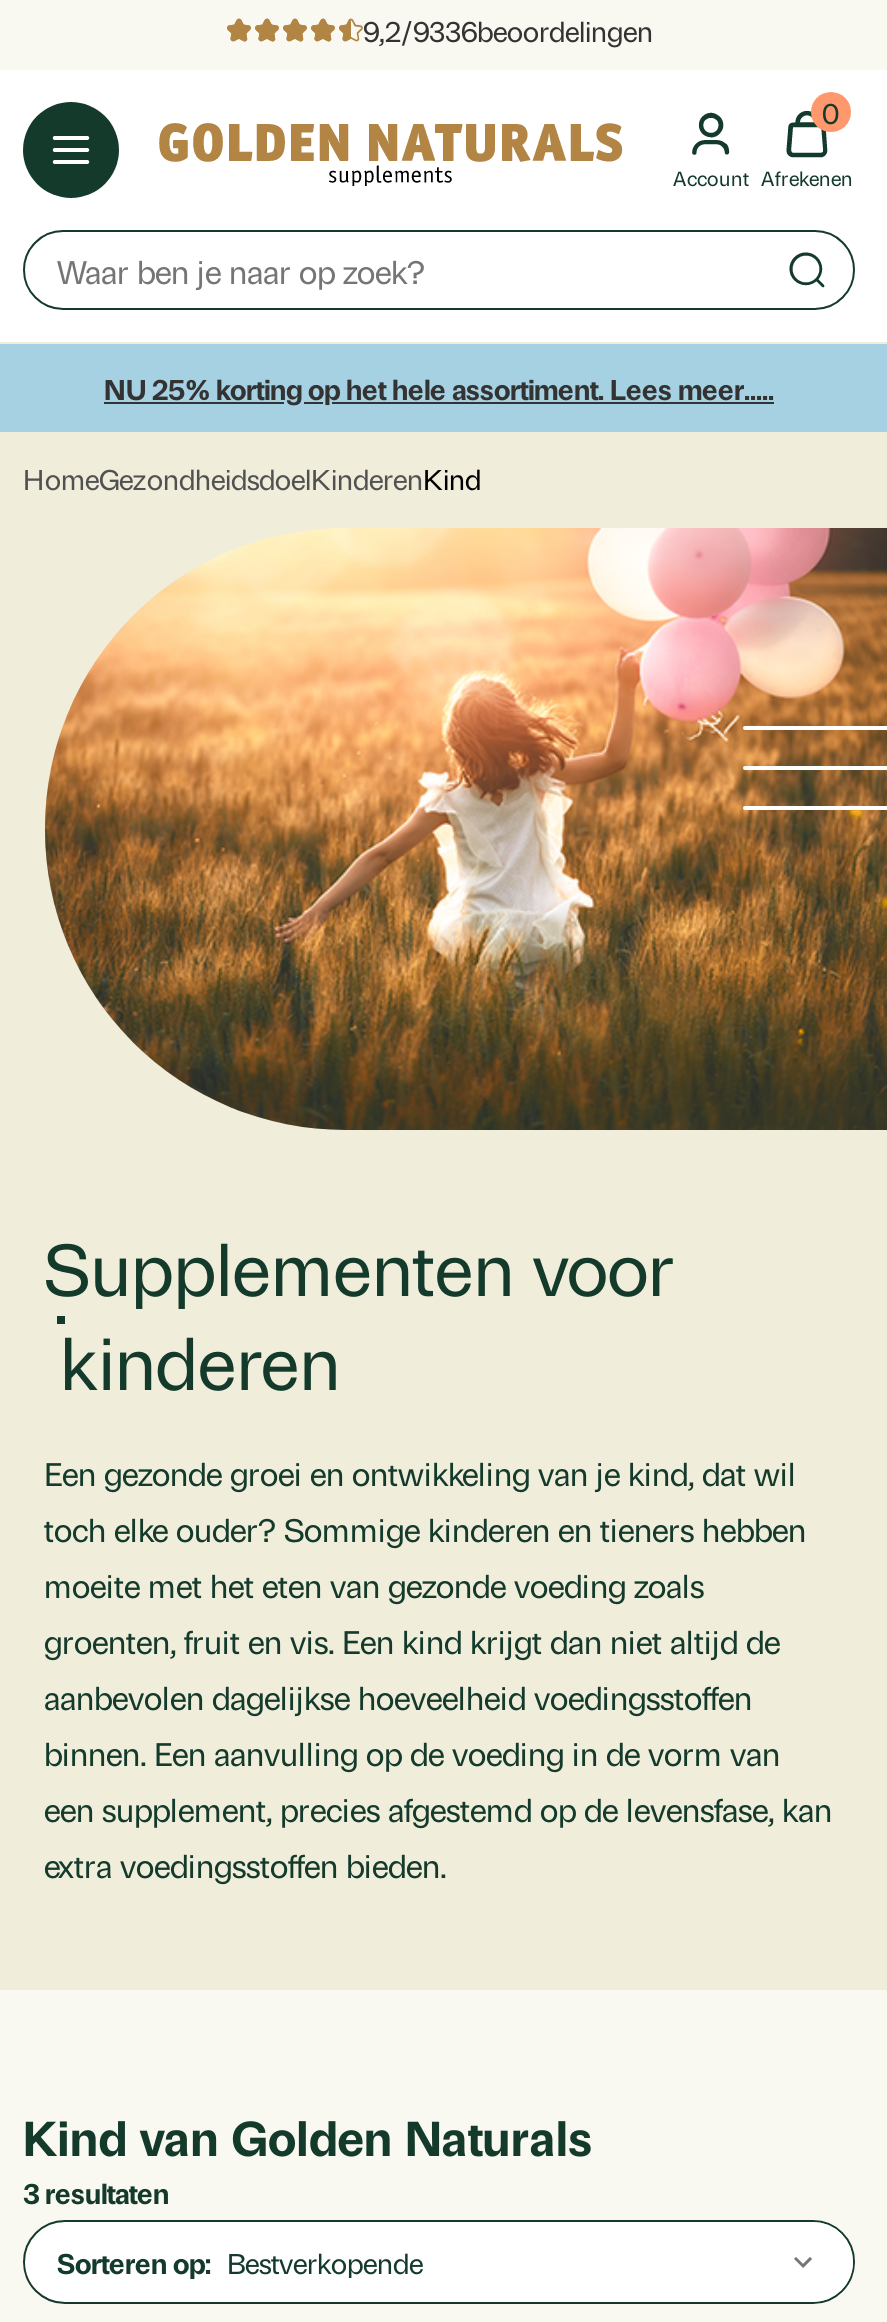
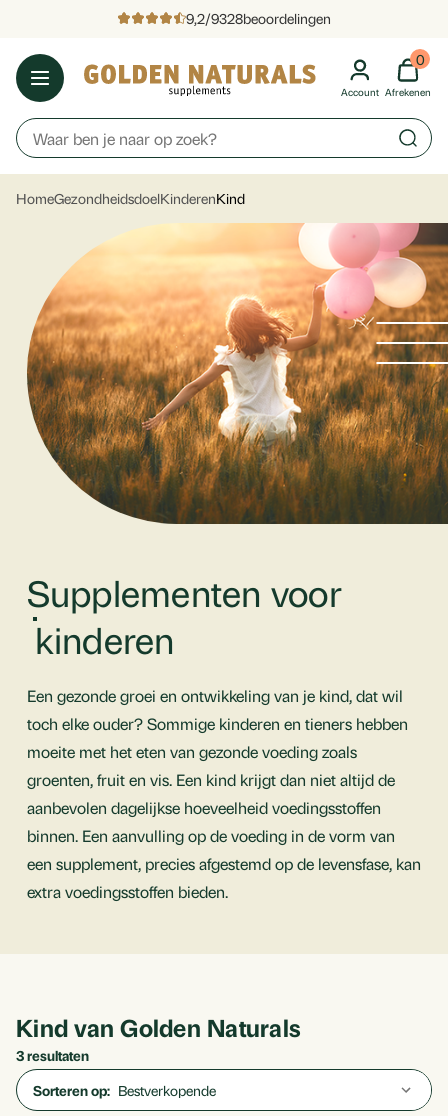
[363,12,653,48] 9,2/9336beoordelingen -> [186,9,331,27] 9,2/9328beoordelingen
[104,370,774,406] NU 25% korting op het hele assortiment. Lees meer..... -> none

